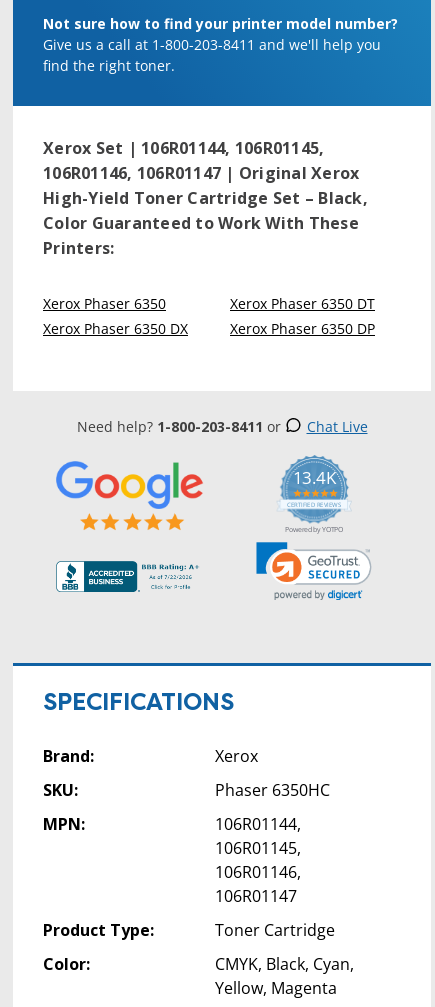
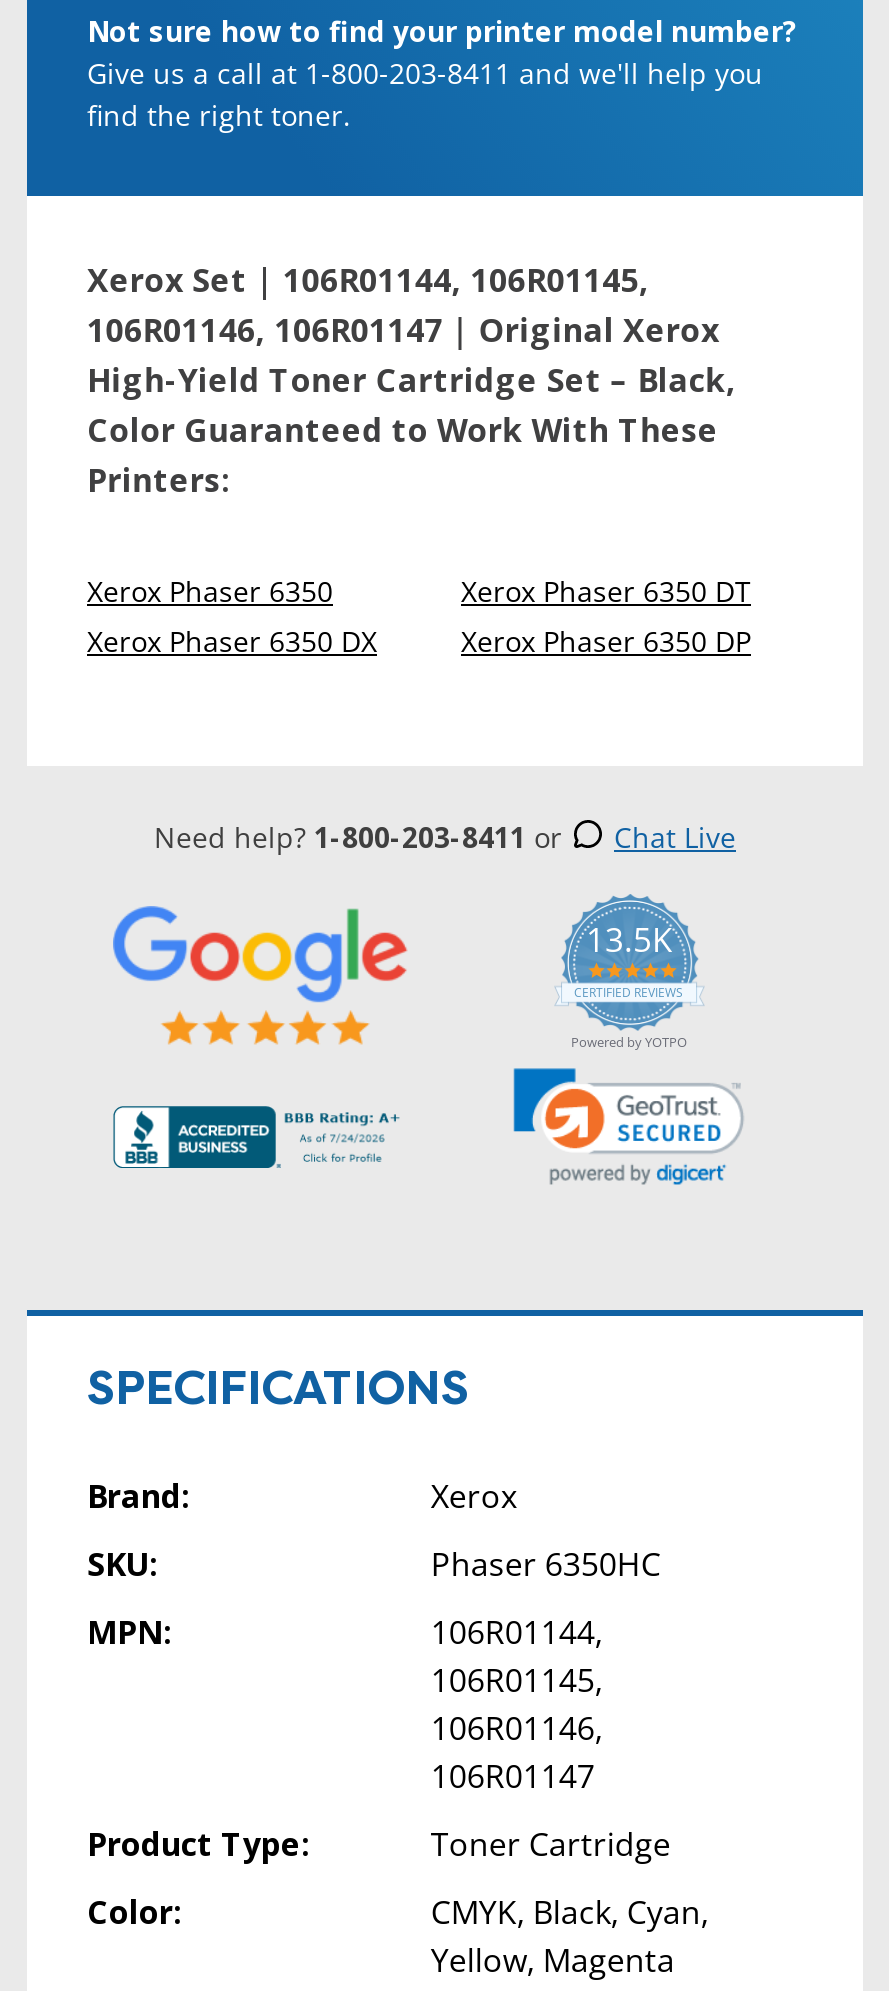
[292,467,335,489] 13.4K -> [586,918,672,963] 13.5K

